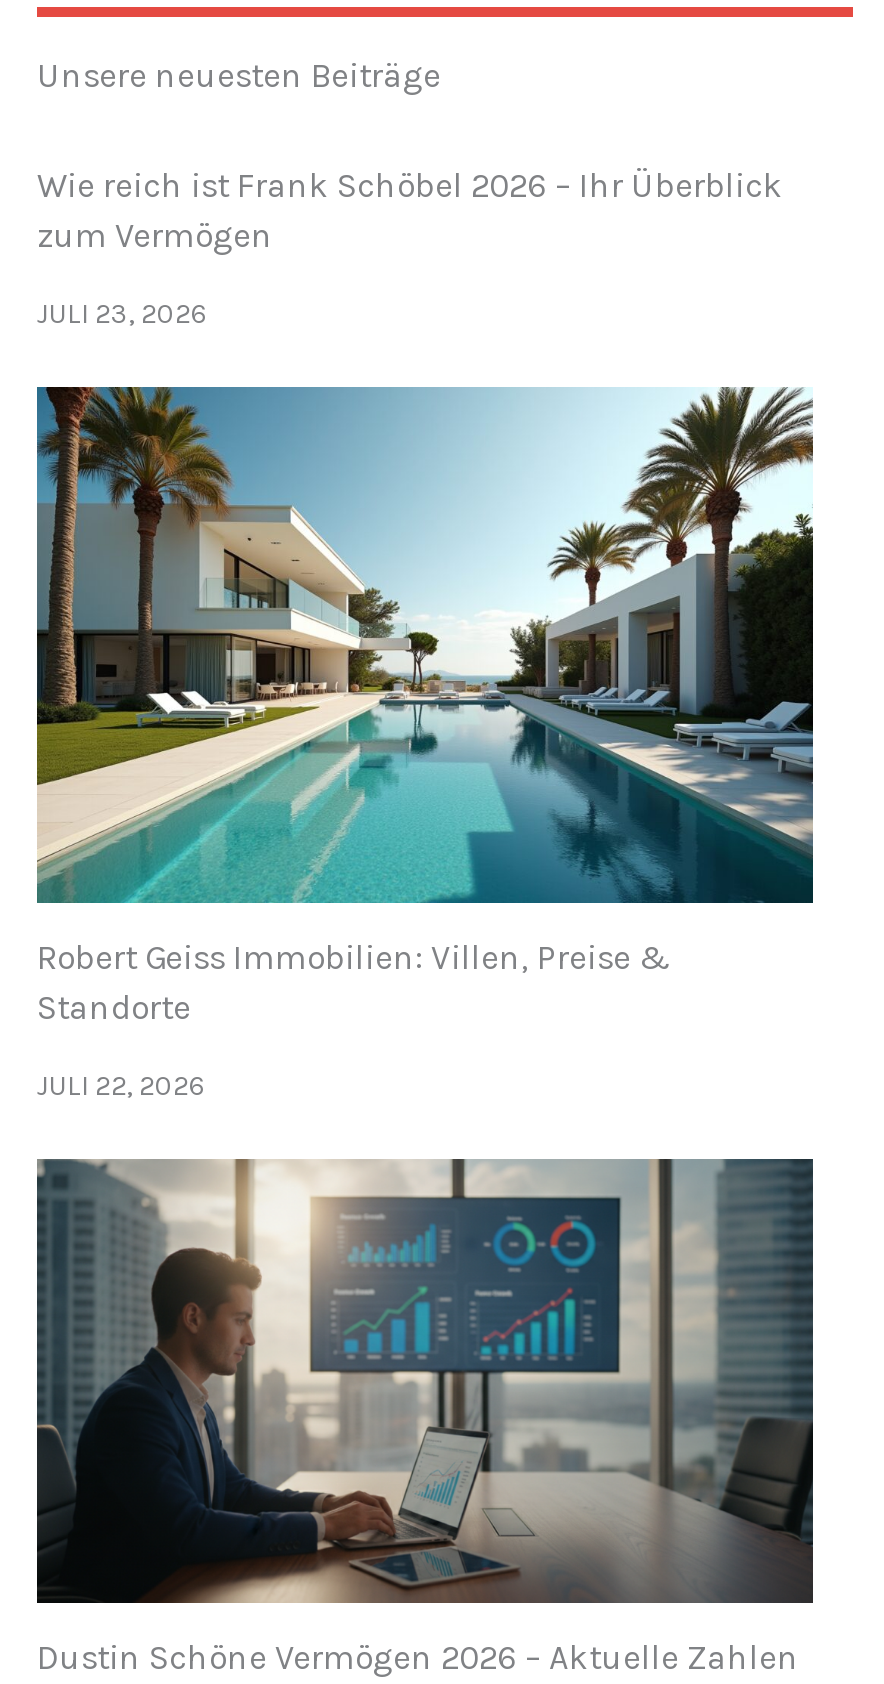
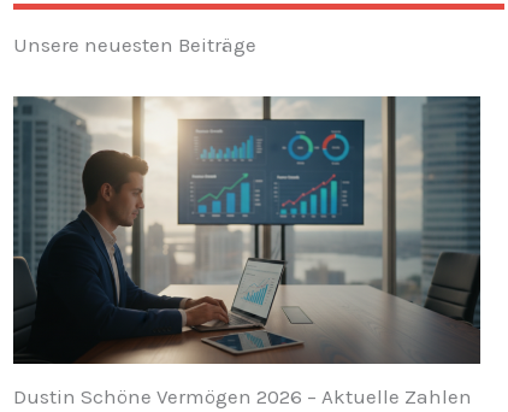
[37,165,783,331] Wie reich ist Frank Schöbel 2026 – Ihr Überblick | zum Vermögen | JULI 23, 2026 -> none
[35,385,815,1104] [image] | Robert Geiss Immobilien: Villen, Preise & | Standorte | JULI 22, 2026 -> none

